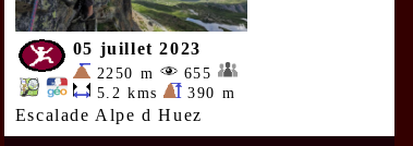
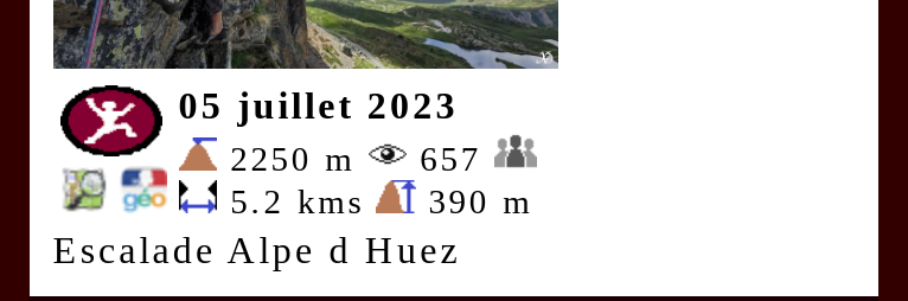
[90,64,218,82] 2250 m 655 -> [217,140,494,178] 2250 m 657

